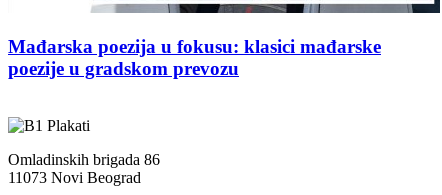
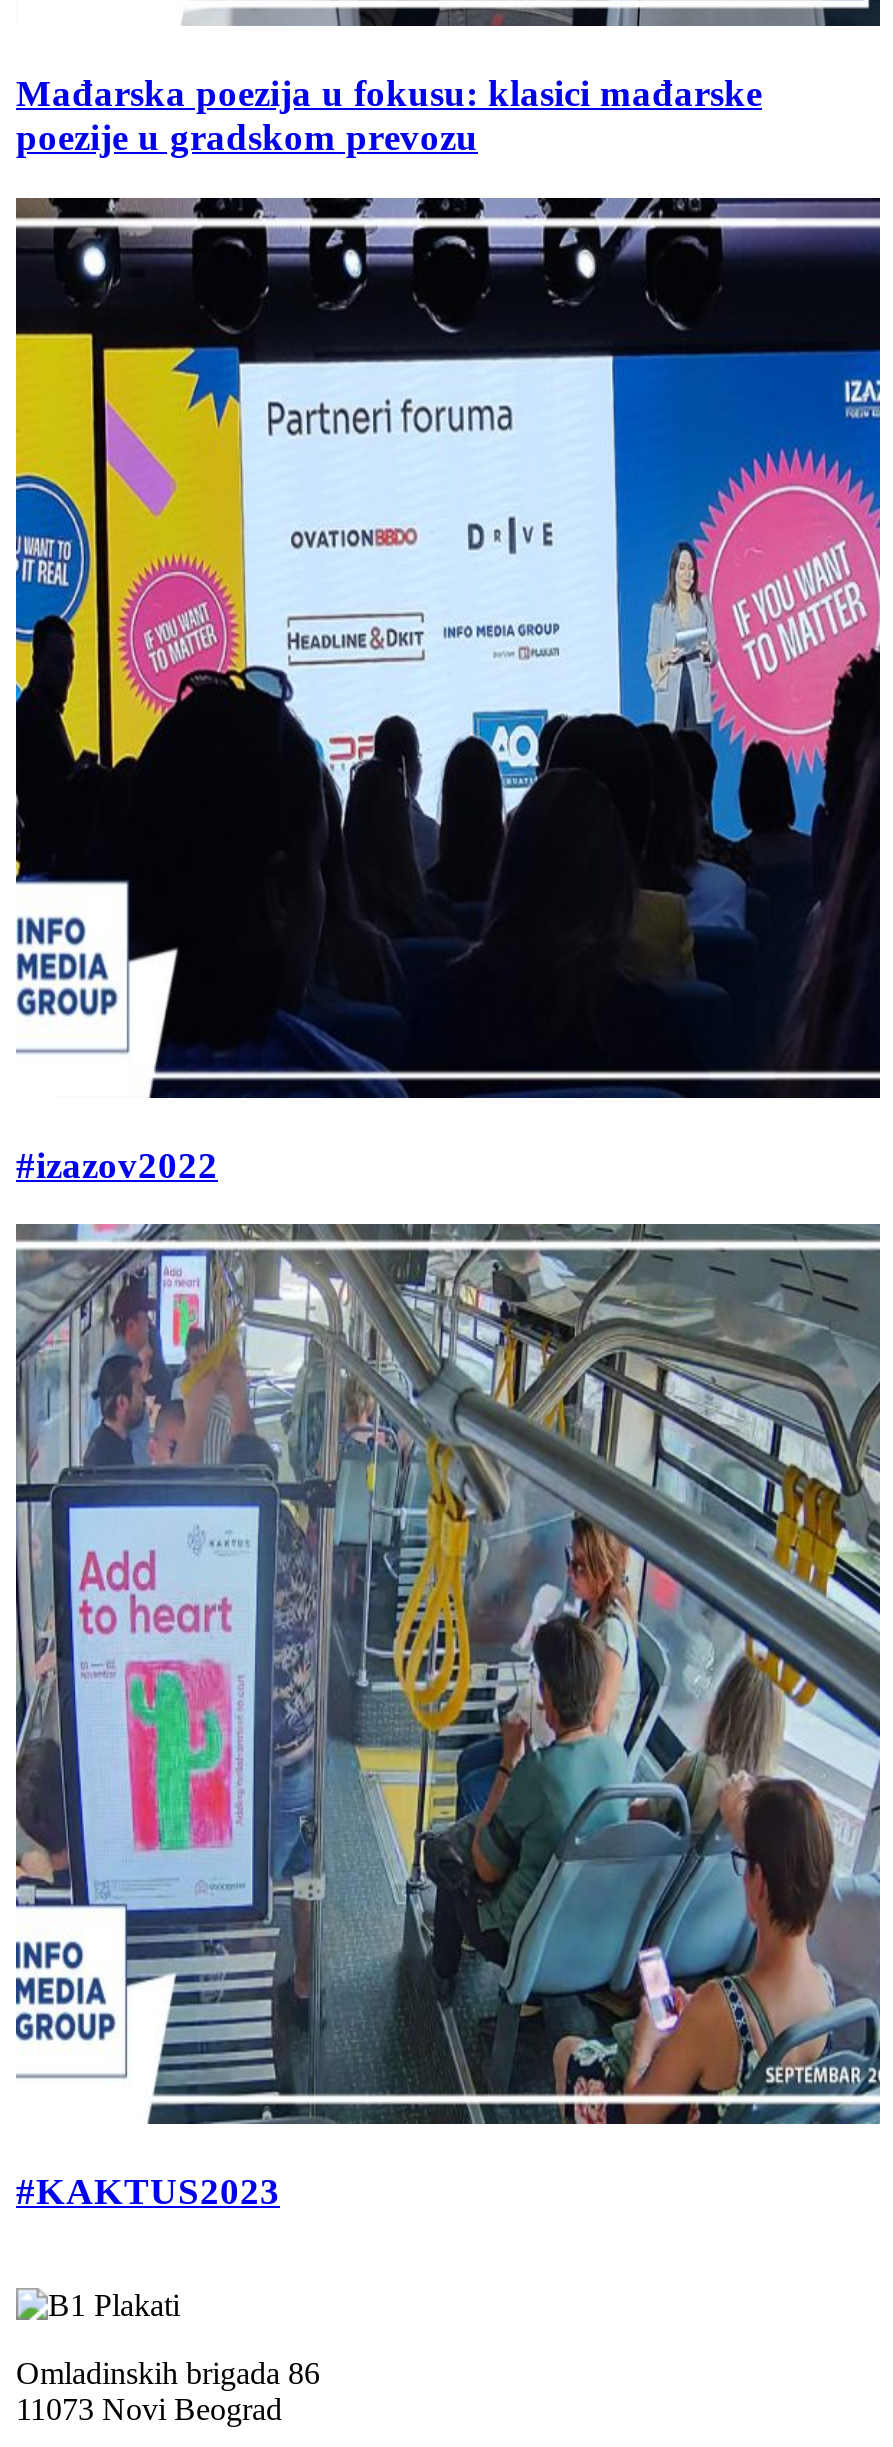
none -> [14,196,882,1185] [image] | #izazov2022
none -> [14,1222,882,2212] [image] | #KAKTUS2023

